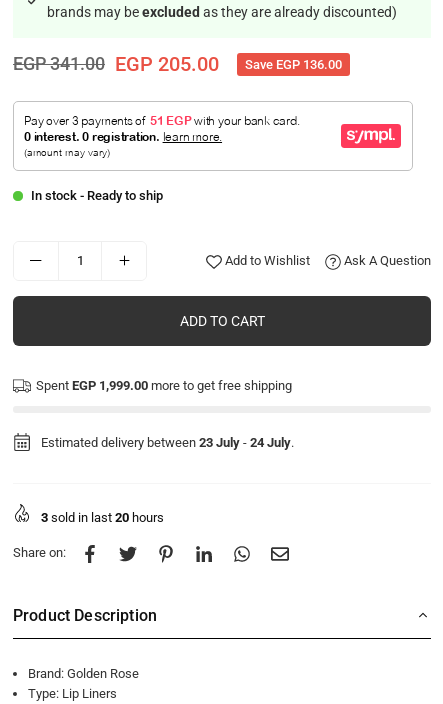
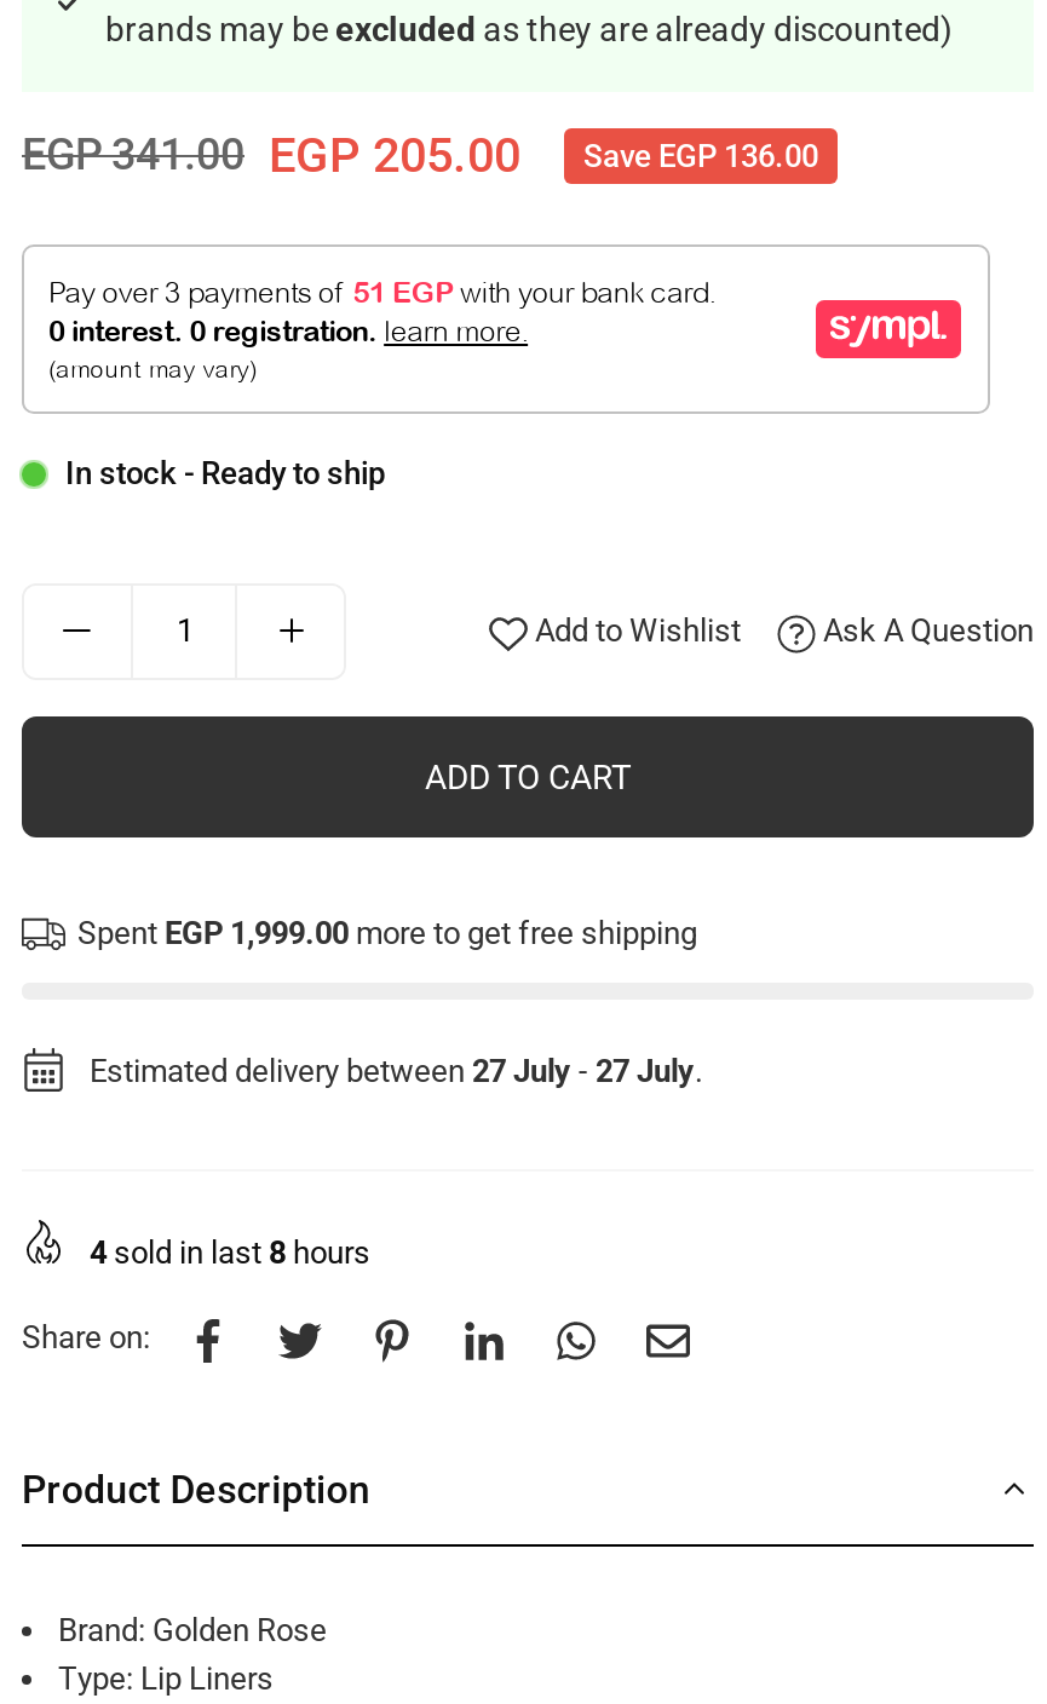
[41,435,294,450] Estimated delivery between 23 July - 24 July. -> [90,1053,702,1089] Estimated delivery between 27 July - 27 July.
[41,510,164,525] 3 sold in last 20 hours -> [90,1234,370,1271] 4 sold in last 8 hours

